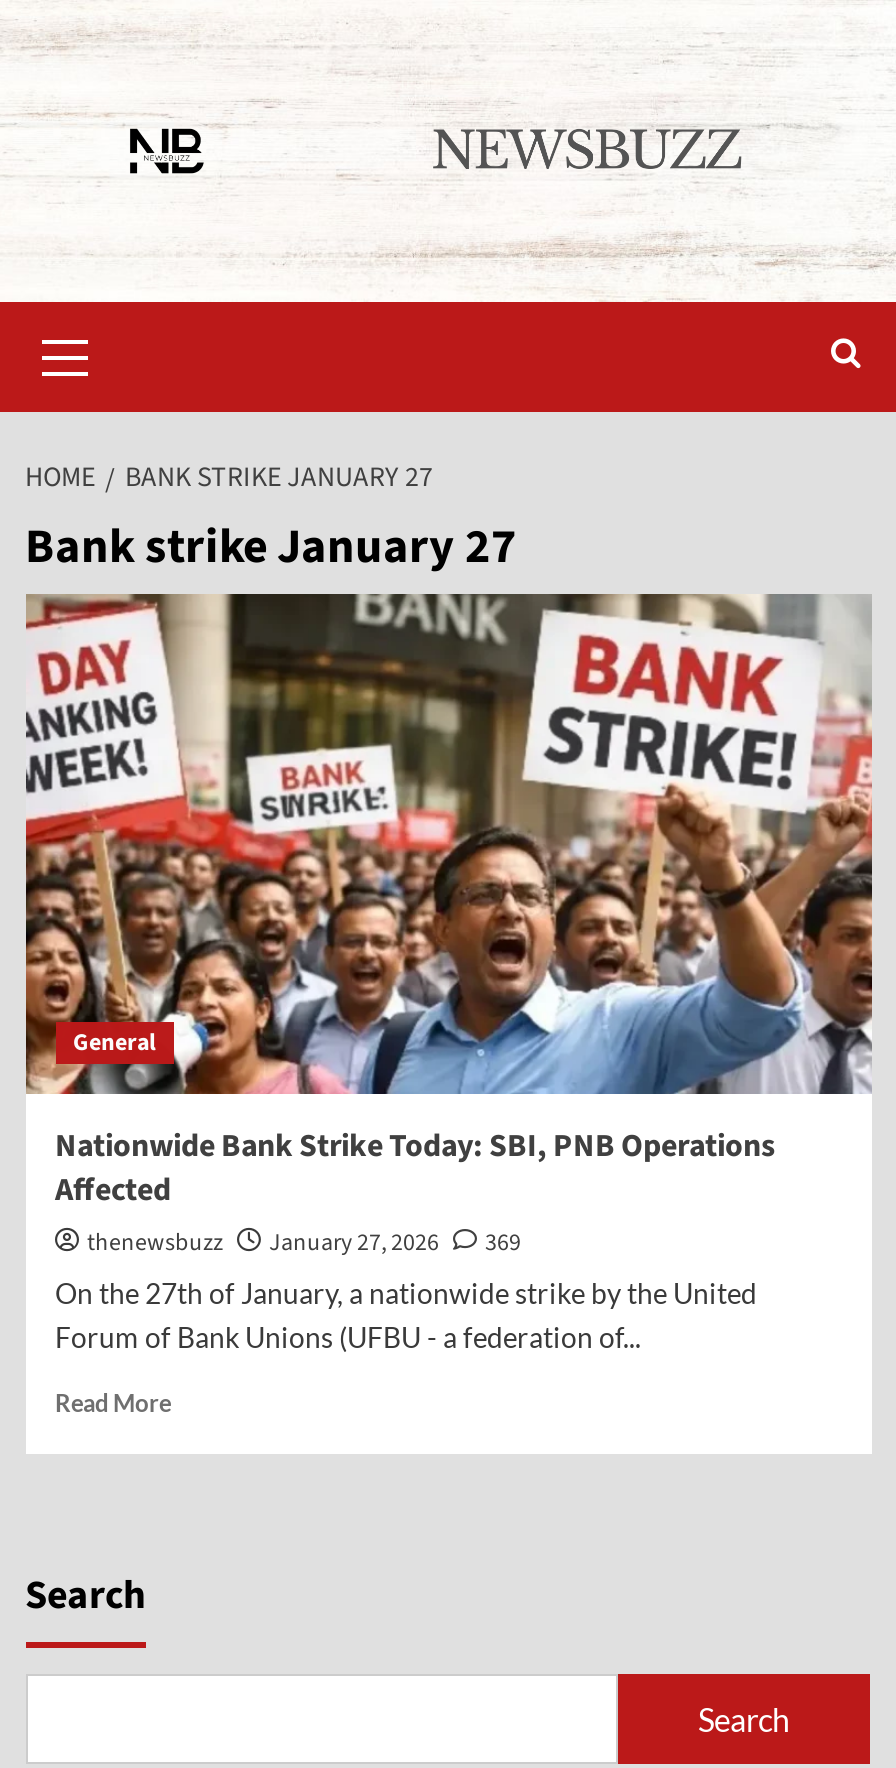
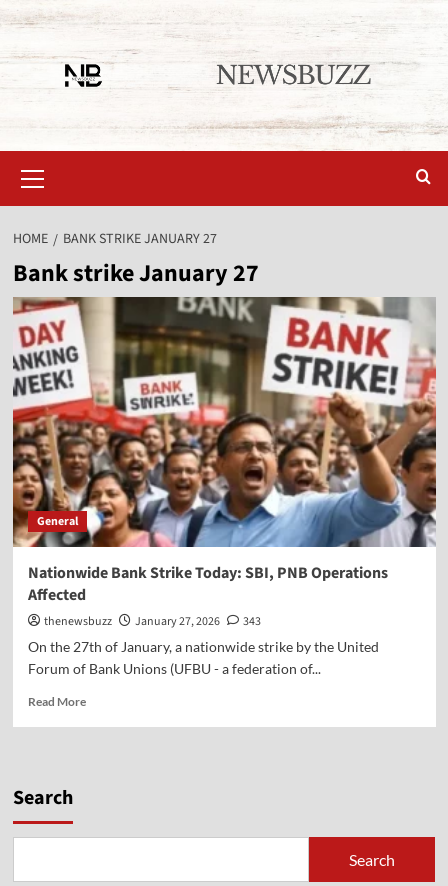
[87,1226,521,1260] thenewsbuzz January 27, 2026 369 -> [43,613,260,630] thenewsbuzz January 27, 2026 343

